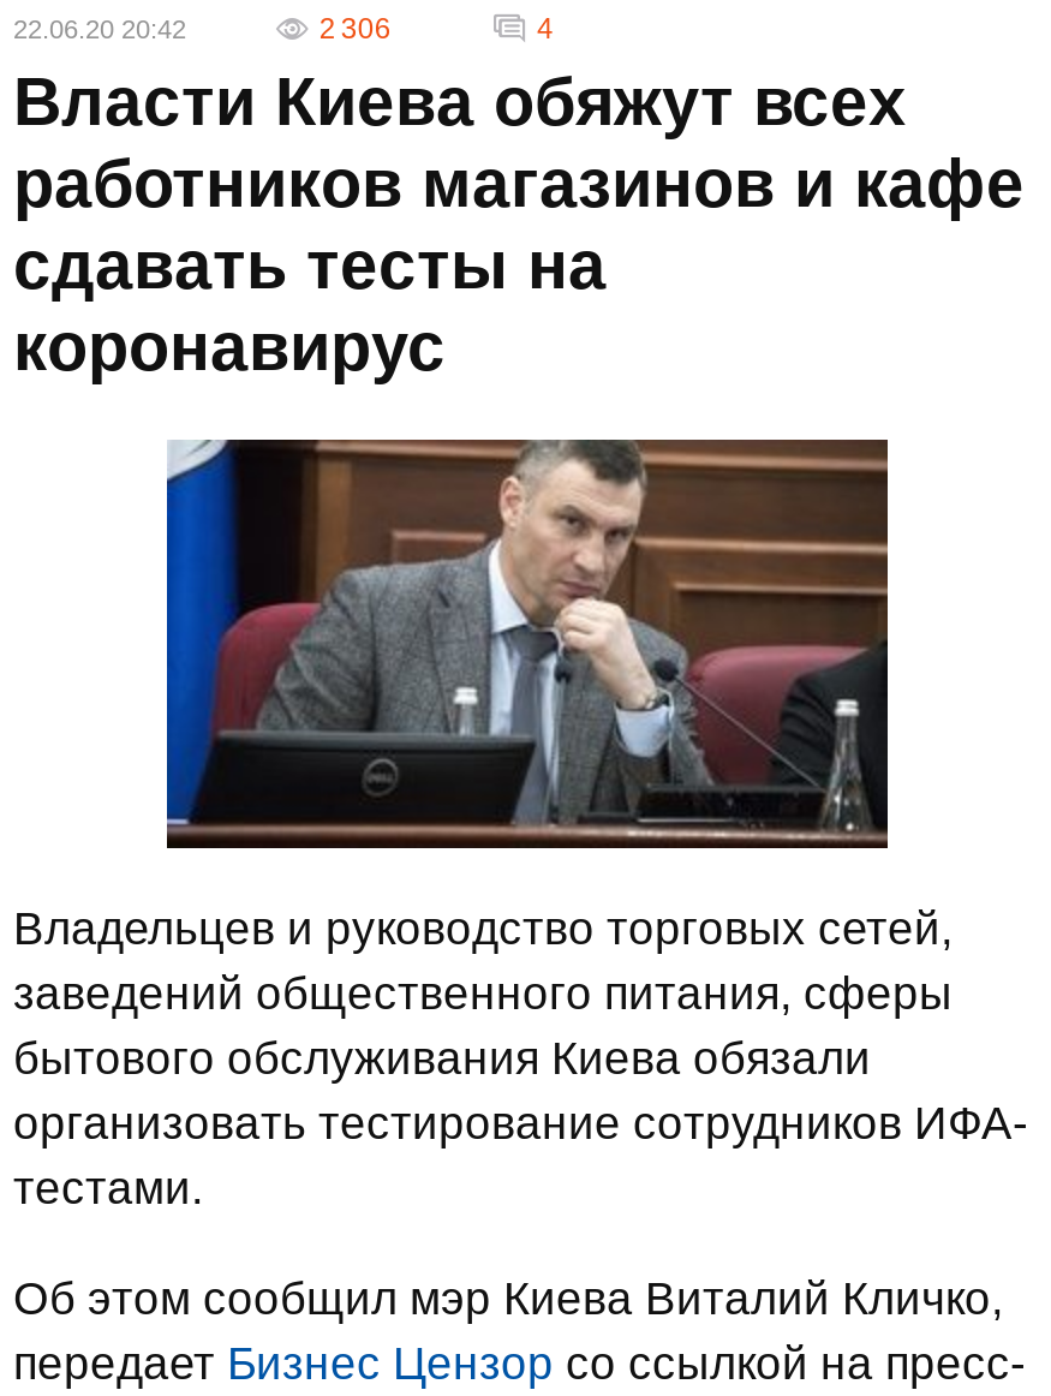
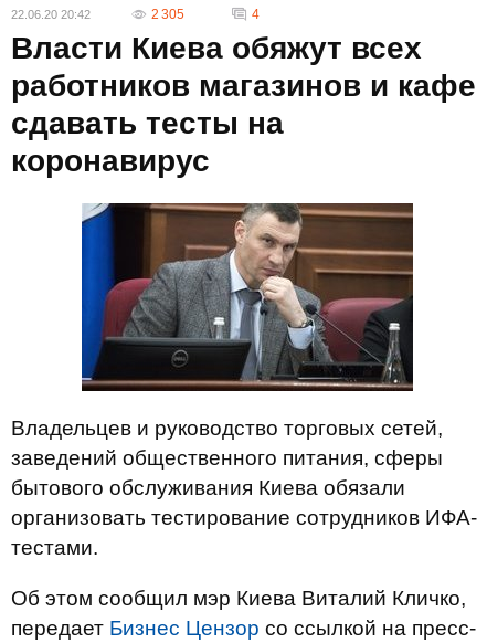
[319,12,391,45] 2 306 -> [152,6,185,22] 2 305

